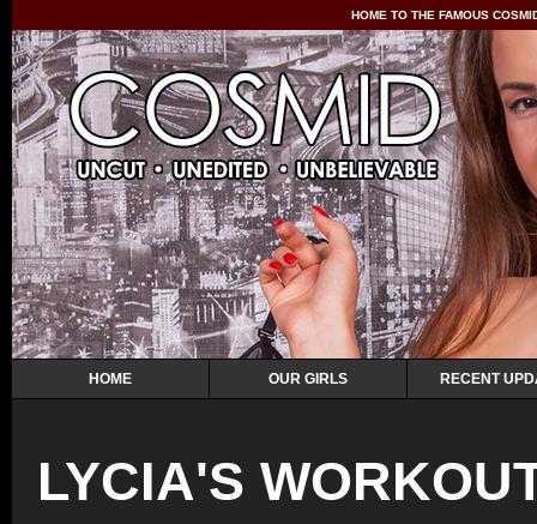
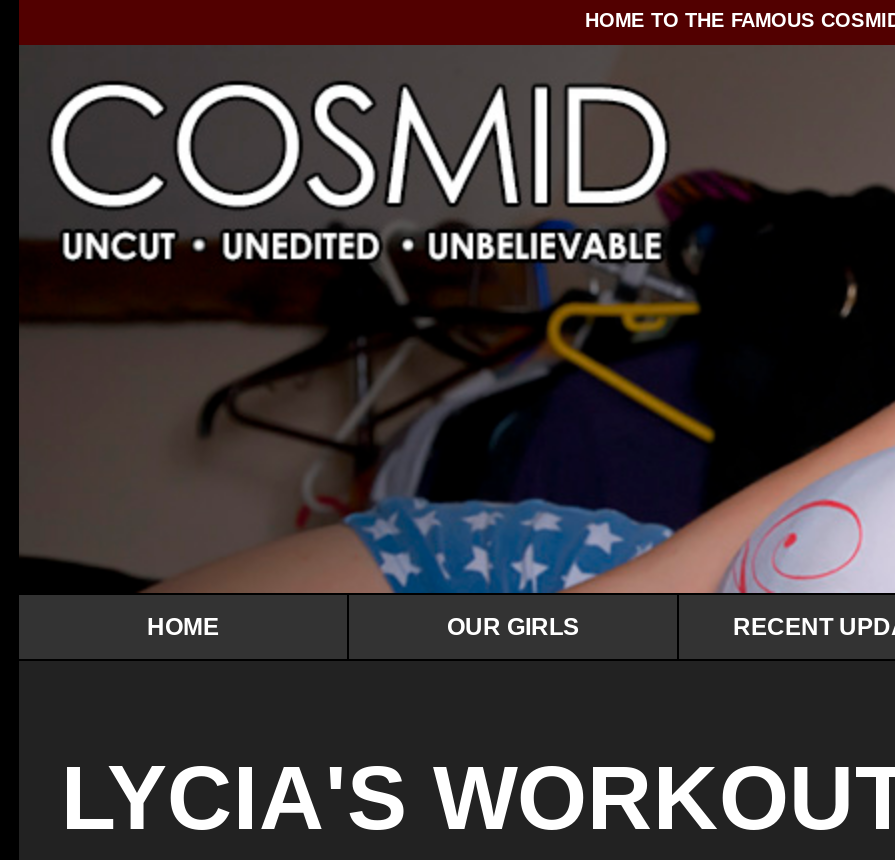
[11,29,533,360] [image] -> [19,45,889,595] [image]

